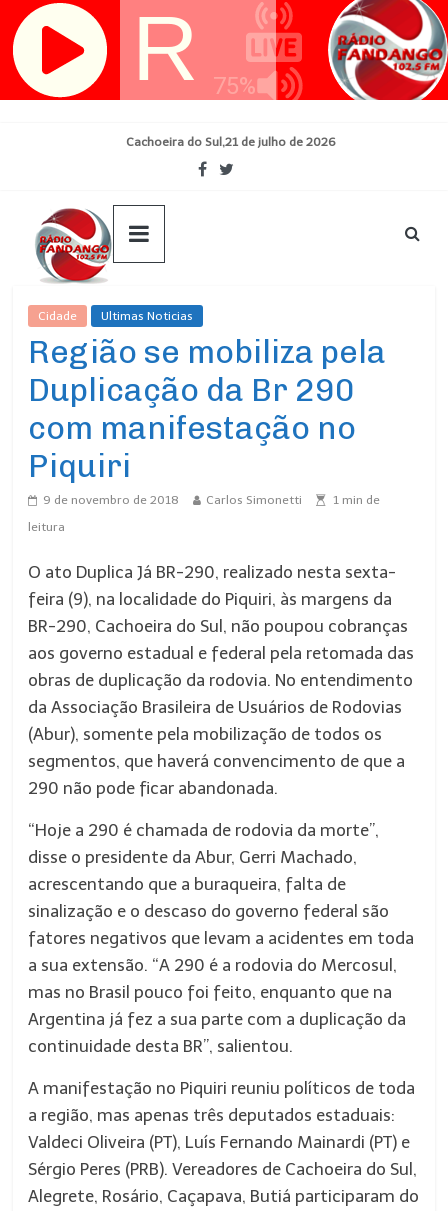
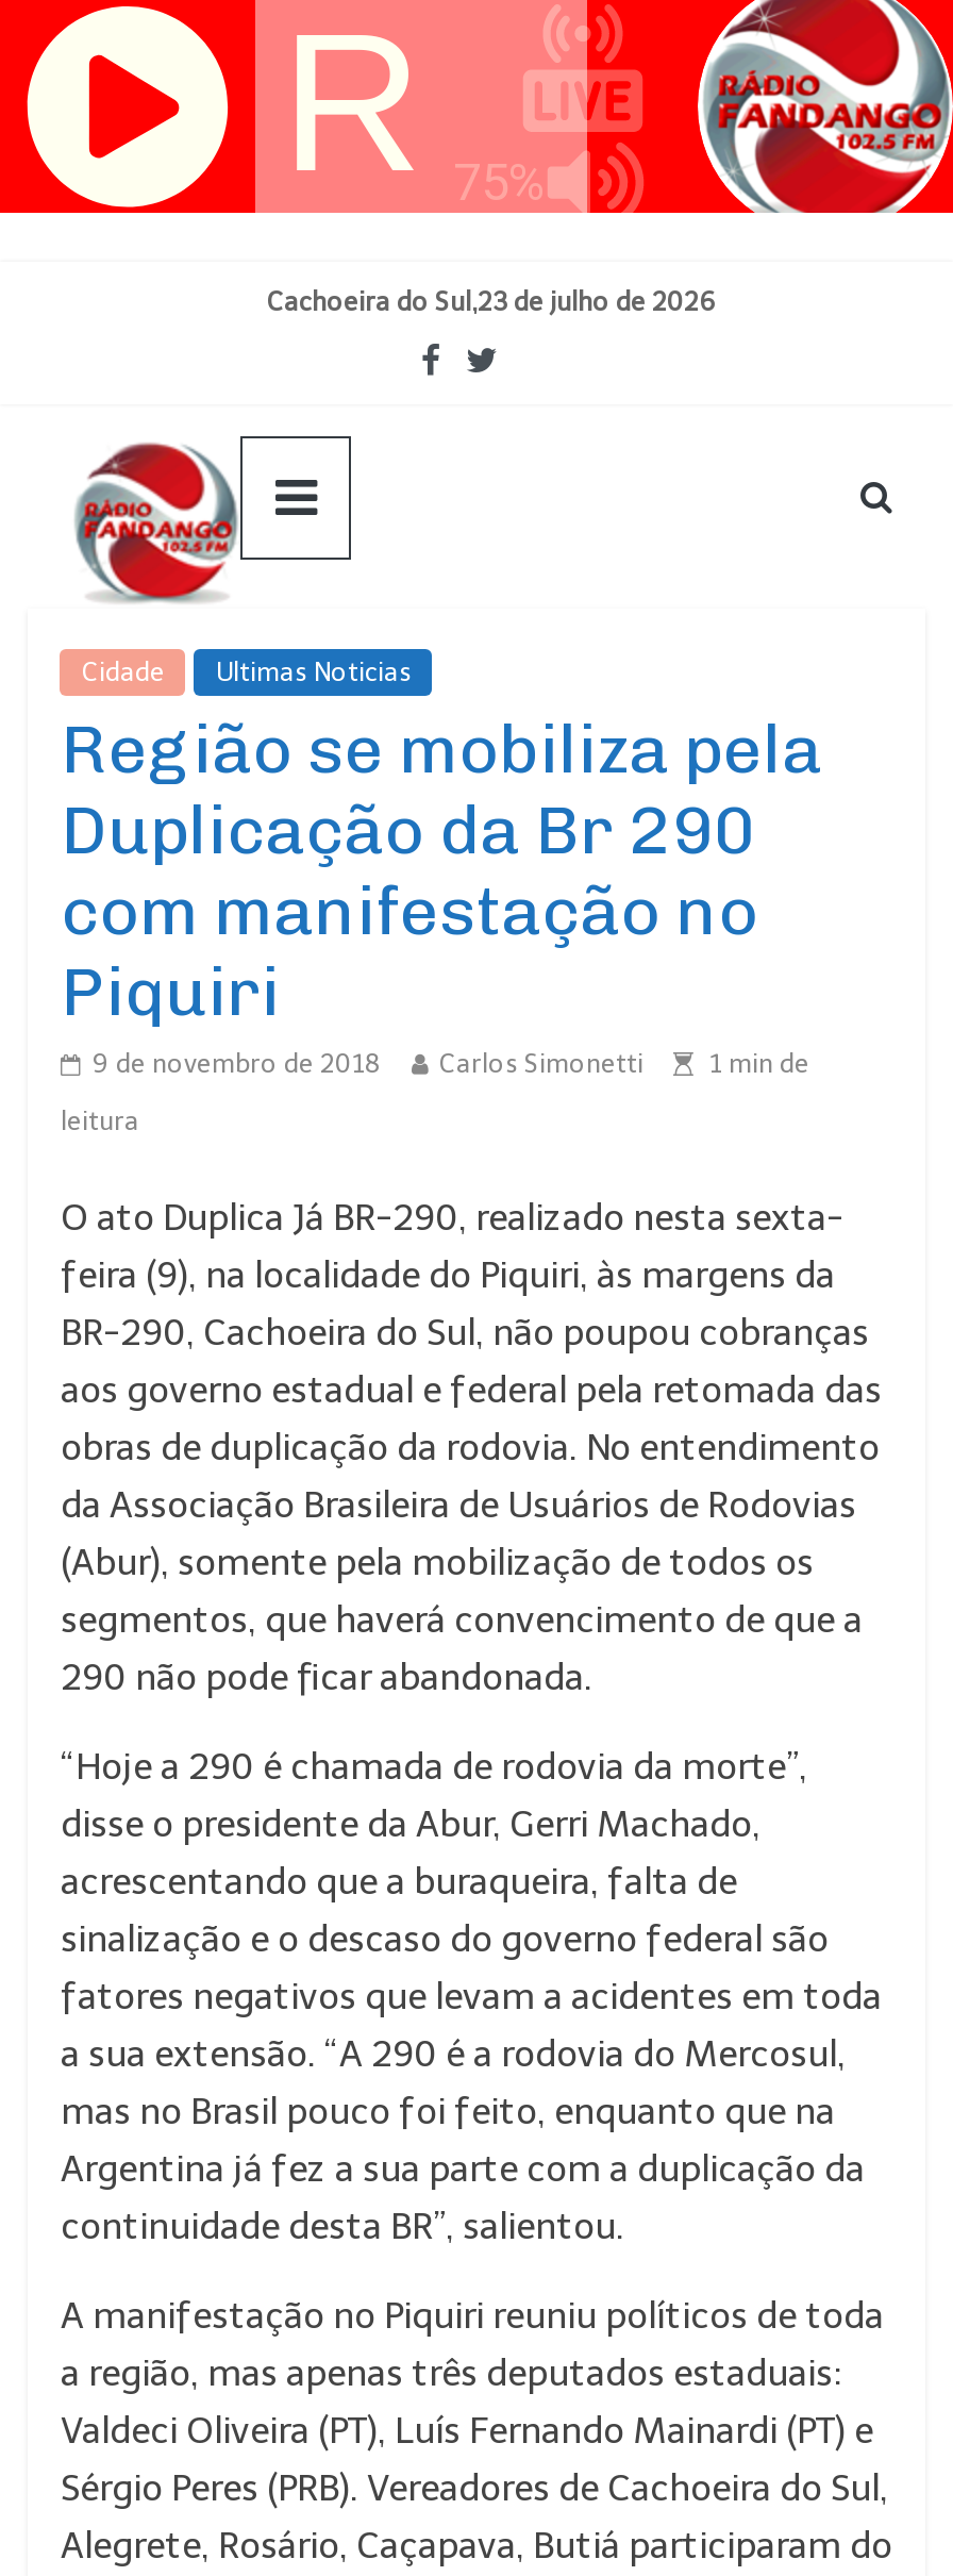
[126,135,336,149] Cachoeira do Sul,21 de julho de 2026 -> [267,287,716,317] Cachoeira do Sul,23 de julho de 2026

